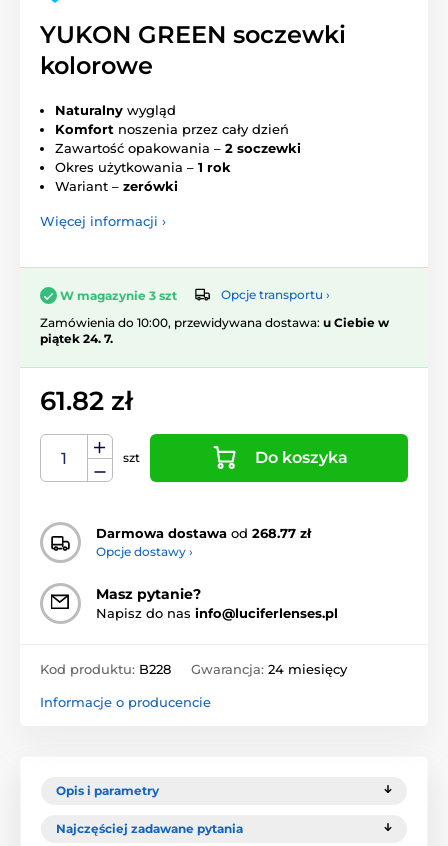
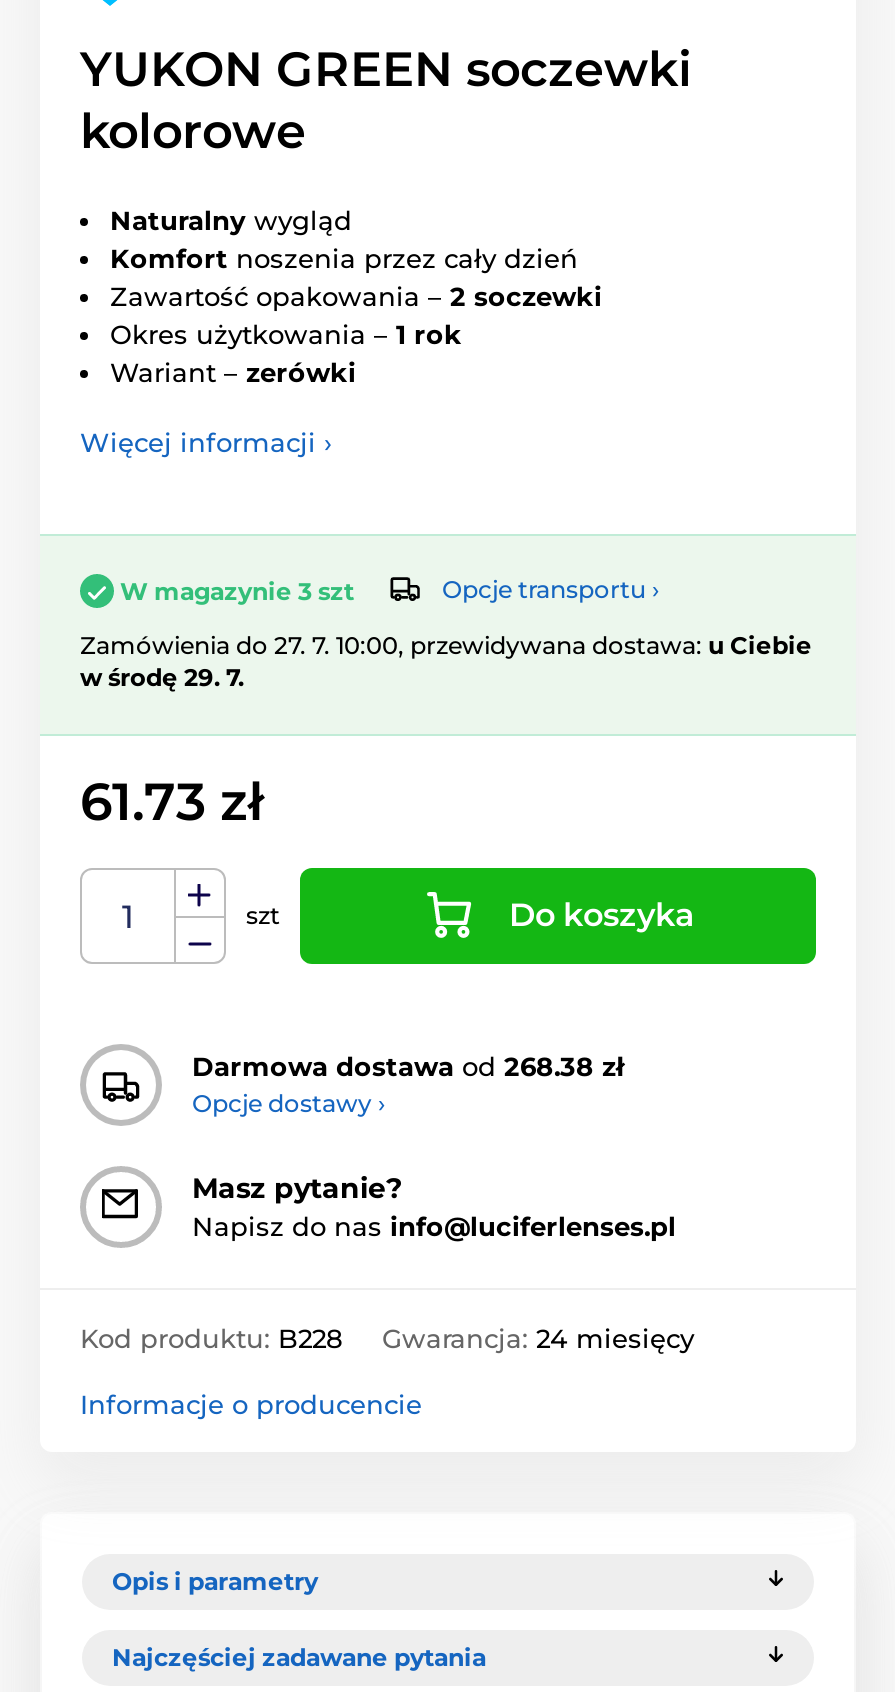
[40,315,389,346] Zamówienia do 10:00, przewidywana dostawa: u Ciebie w | piątek 24. 7. -> [80,630,812,692] Zamówienia do 27. 7. 10:00, przewidywana dostawa: u Ciebie | w środę 29. 7.
[40,385,133,417] 61.82 zł -> [80,770,264,834] 61.73 zł
[96,525,311,541] Darmowa dostawa od 268.77 zł -> [192,1051,624,1083] Darmowa dostawa od 268.38 zł

